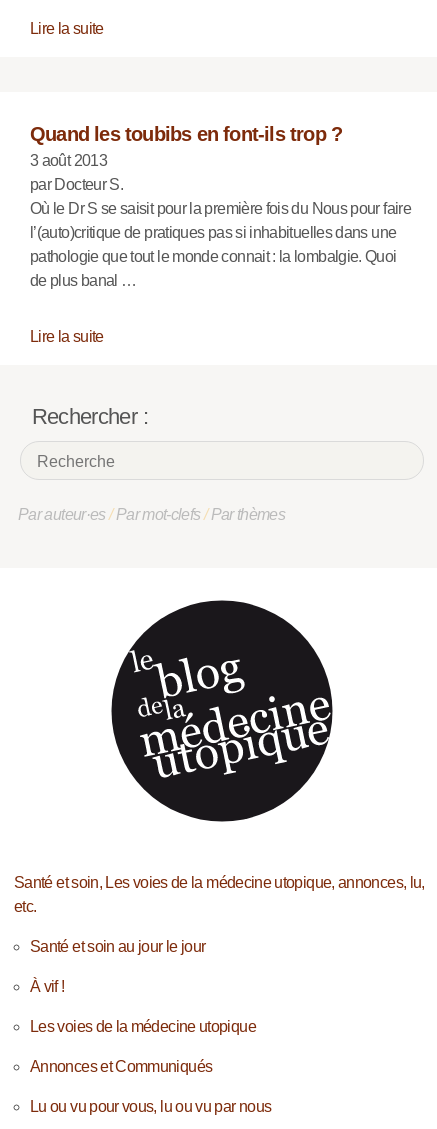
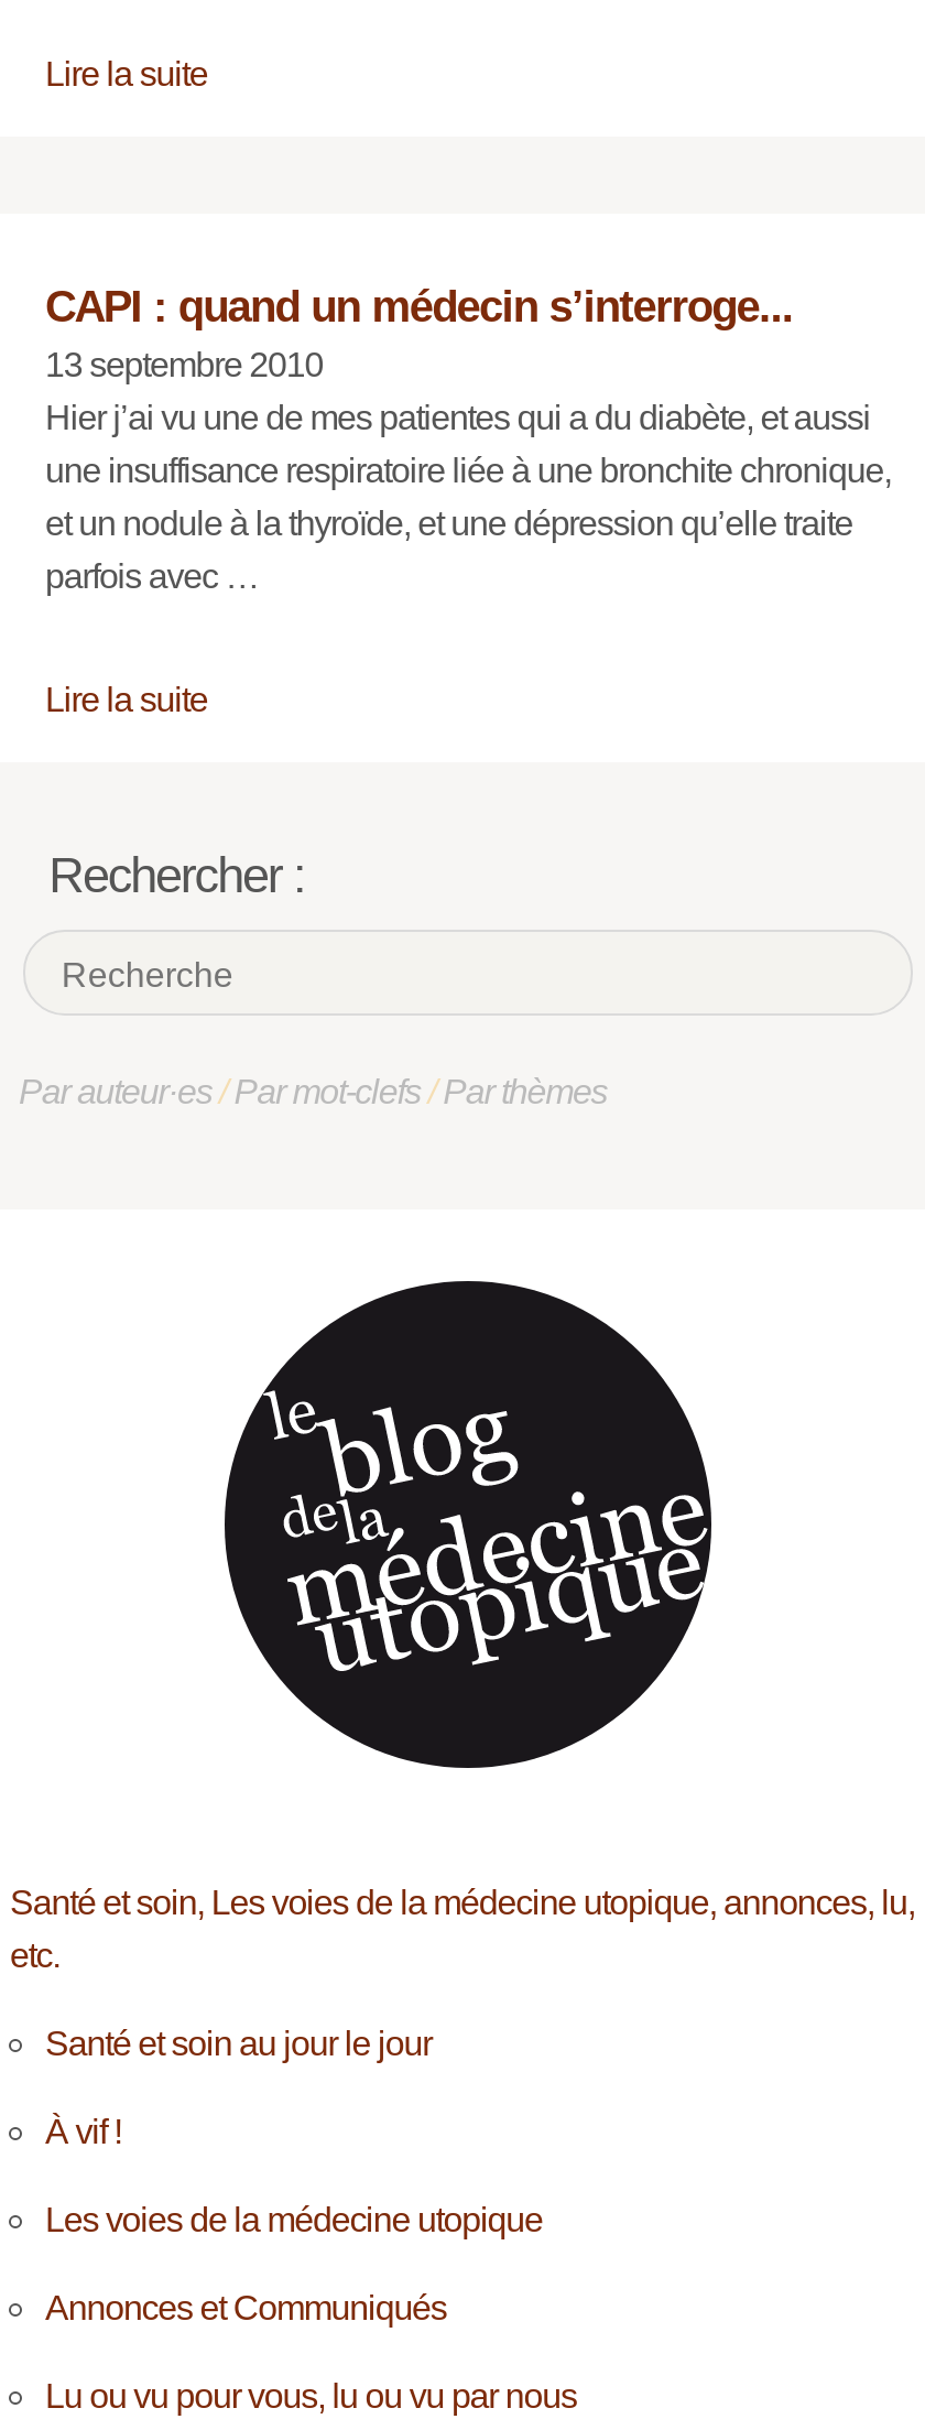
[30,123,411,289] Quand les toubibs en font-ils trop ? | 3 août 2013 | par Docteur S. | Où le Dr S se saisit pour la première fois du Nous pour faire | l’(auto)critique de pratiques pas si inhabituelles dans une | pathologie que tout le monde connait : la lombalgie. Quoi | de plus banal … -> [45,283,891,595] CAPI : quand un médecin s’interroge... | 13 septembre 2010 | Hier j’ai vu une de mes patientes qui a du diabète, et aussi | une insuffisance respiratoire liée à une bronchite chronique, | et un nodule à la thyroïde, et une dépression qu’elle traite | parfois avec …

